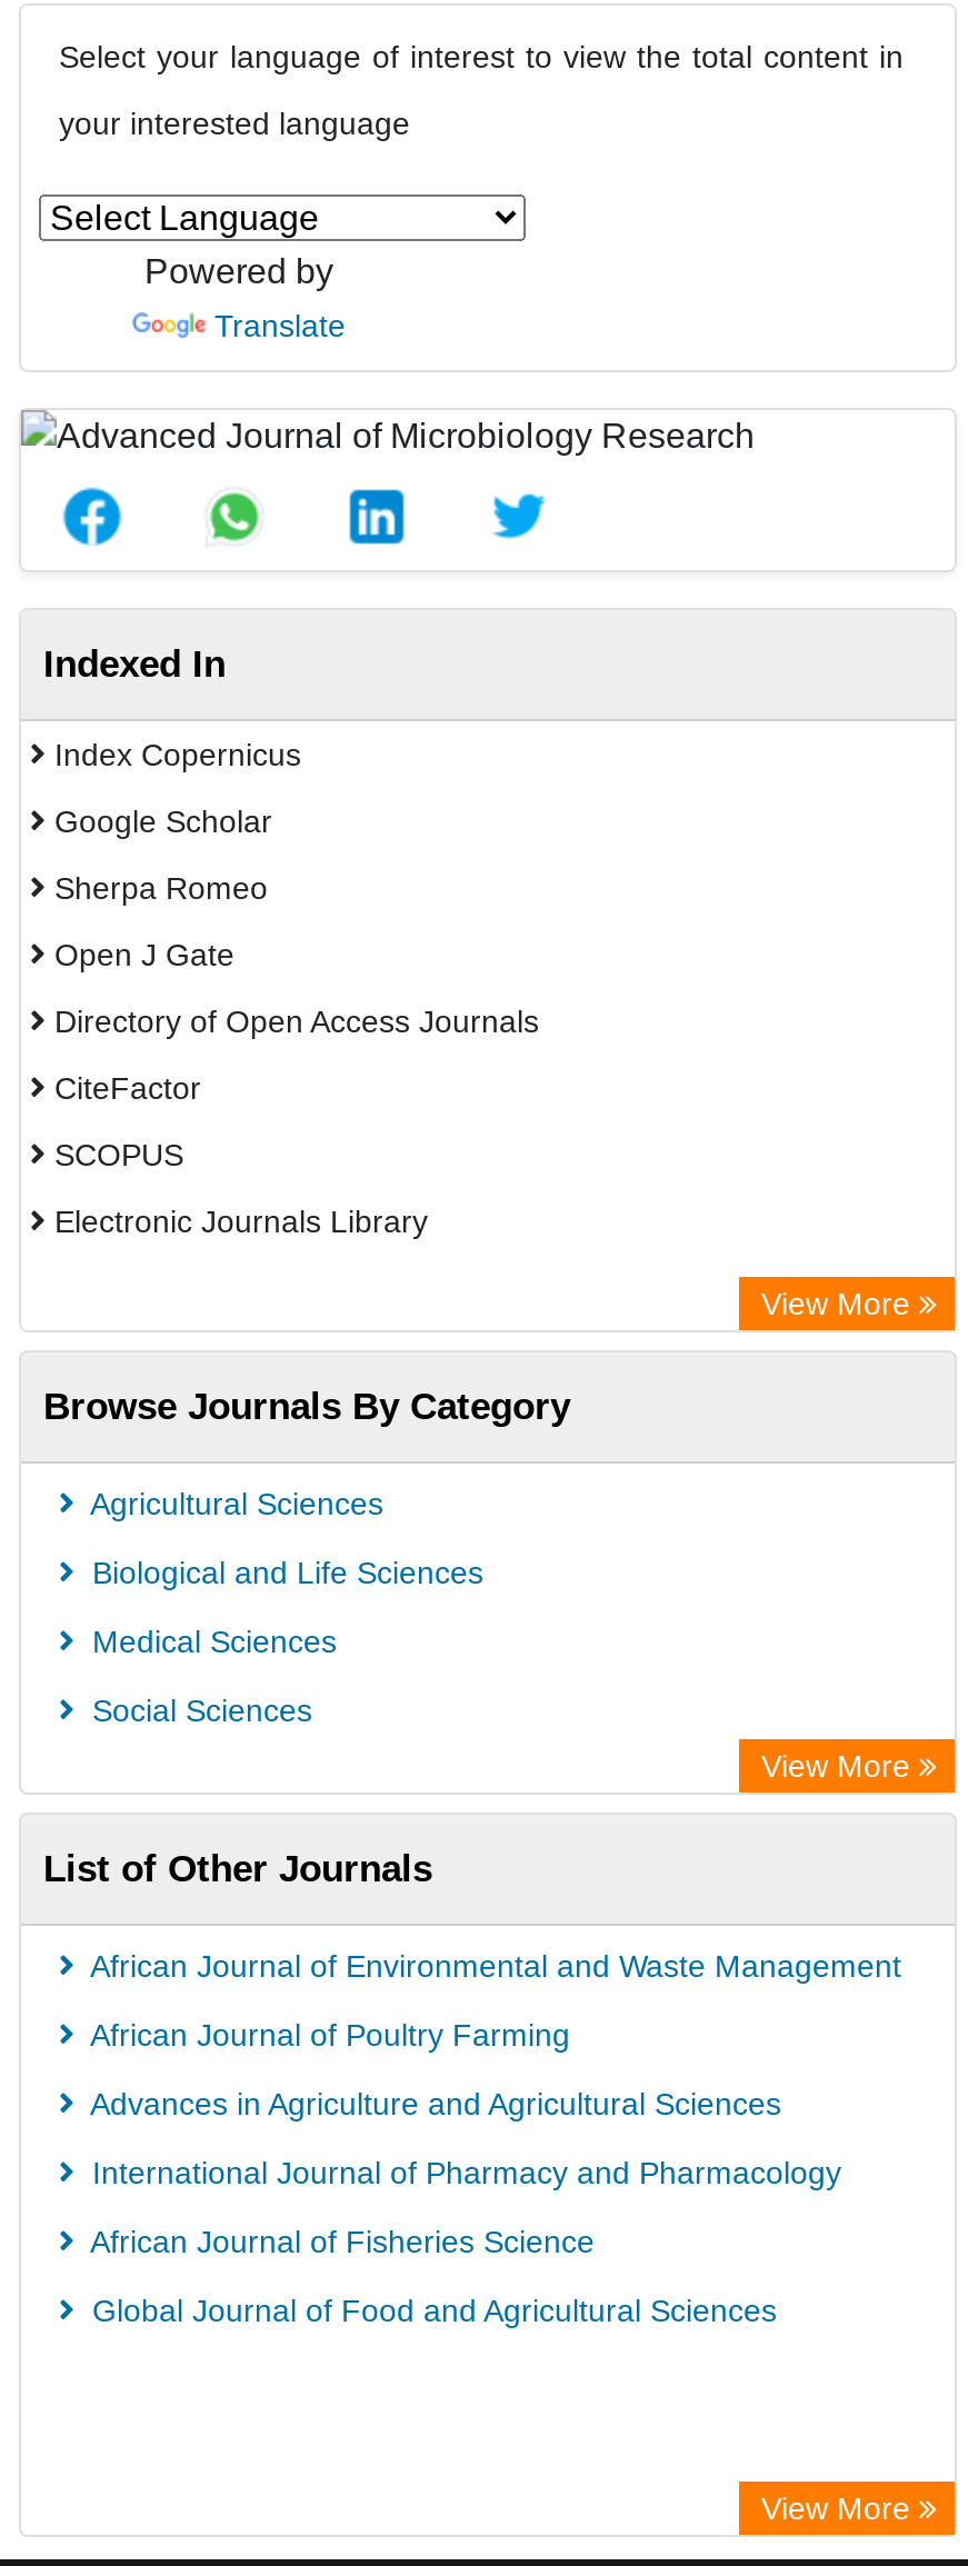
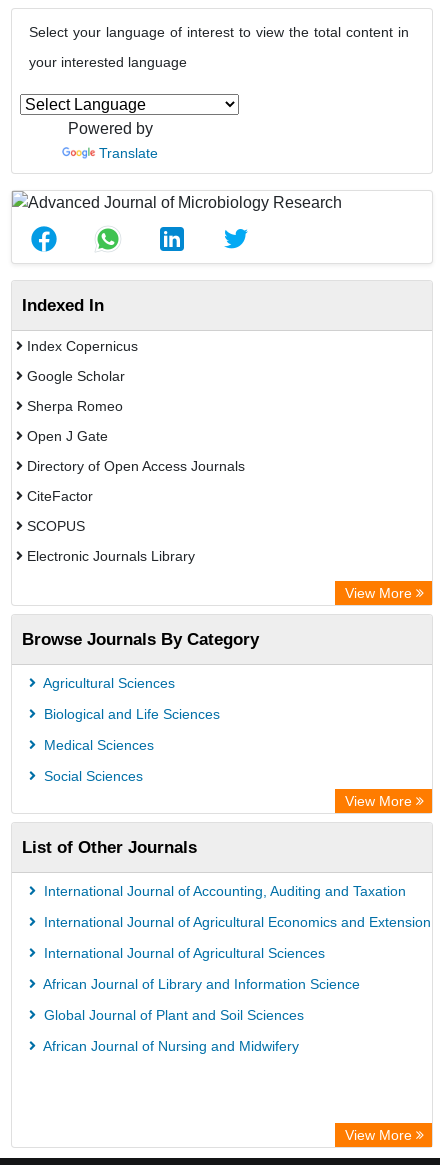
[83,1948,901,1984] African Journal of Environmental and Waste Management -> [40,883,406,899] International Journal of Accounting, Auditing and Taxation
[83,2017,570,2053] African Journal of Poultry Farming -> [40,914,431,930] International Journal of Agricultural Economics and Extension
[83,2086,781,2121] Advances in Agriculture and Agricultural Sciences -> [40,945,325,961] International Journal of Agricultural Sciences
[83,2155,841,2190] International Journal of Pharmacy and Pharmacology -> [40,976,360,992] African Journal of Library and Information Science
[83,2224,595,2259] African Journal of Fisheries Science -> [40,1007,304,1023] Global Journal of Plant and Soil Sciences
[83,2293,777,2328] Global Journal of Food and Agricultural Sciences -> [40,1038,299,1054] African Journal of Nursing and Midwifery

